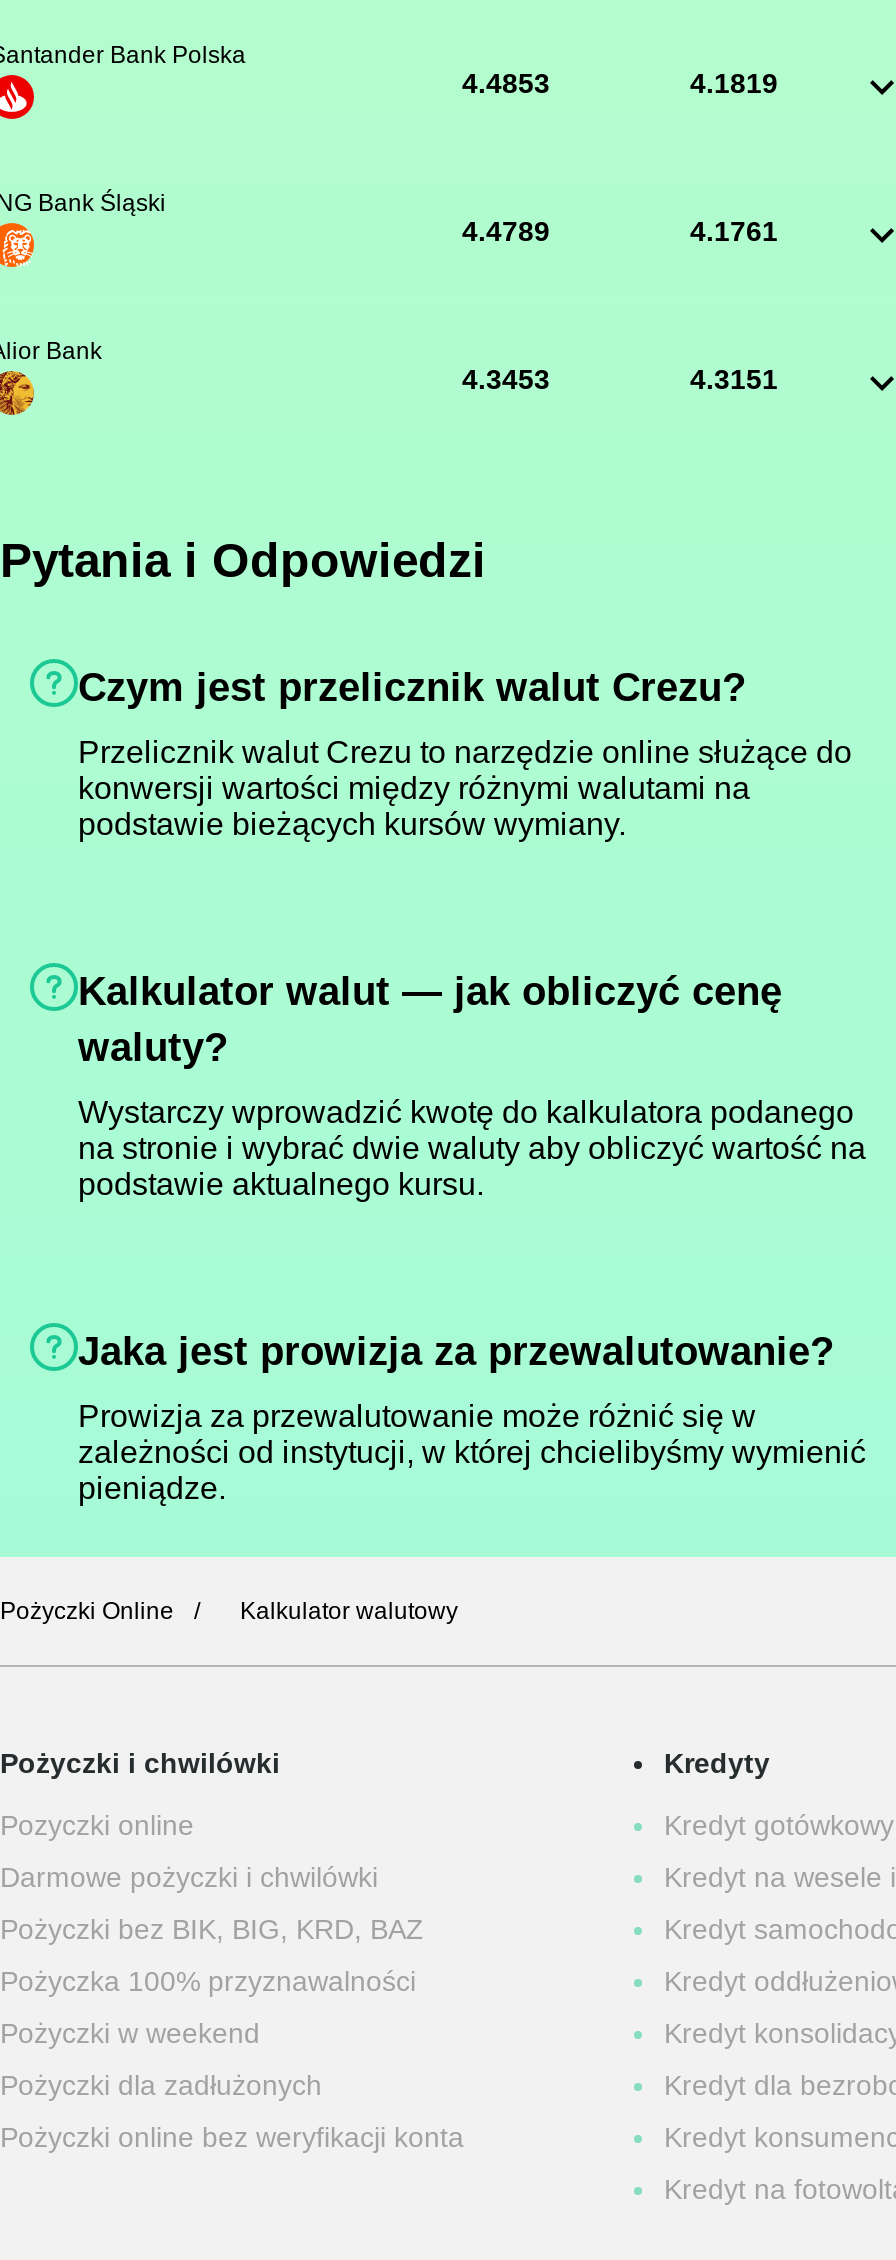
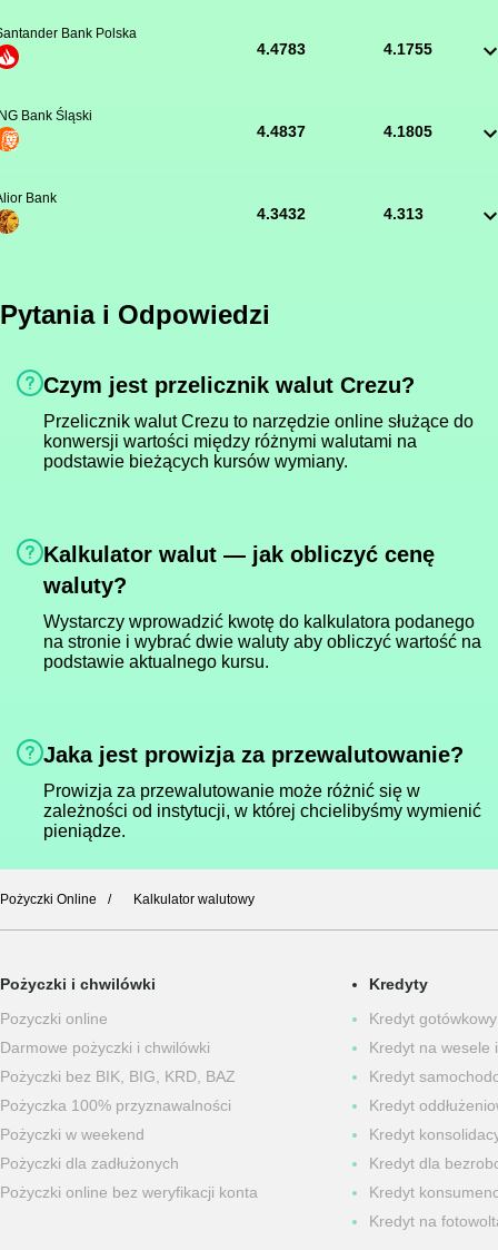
[462,67,550,99] 4.4853 -> [257,40,306,58] 4.4783
[690,67,778,99] 4.1819 -> [384,40,432,58] 4.1755
[462,215,550,247] 4.4789 -> [257,122,306,140] 4.4837
[690,215,778,247] 4.1761 -> [384,122,432,140] 4.1805
[462,363,550,395] 4.3453 -> [257,205,306,223] 4.3432
[690,363,778,395] 4.3151 -> [384,205,424,223] 4.313

